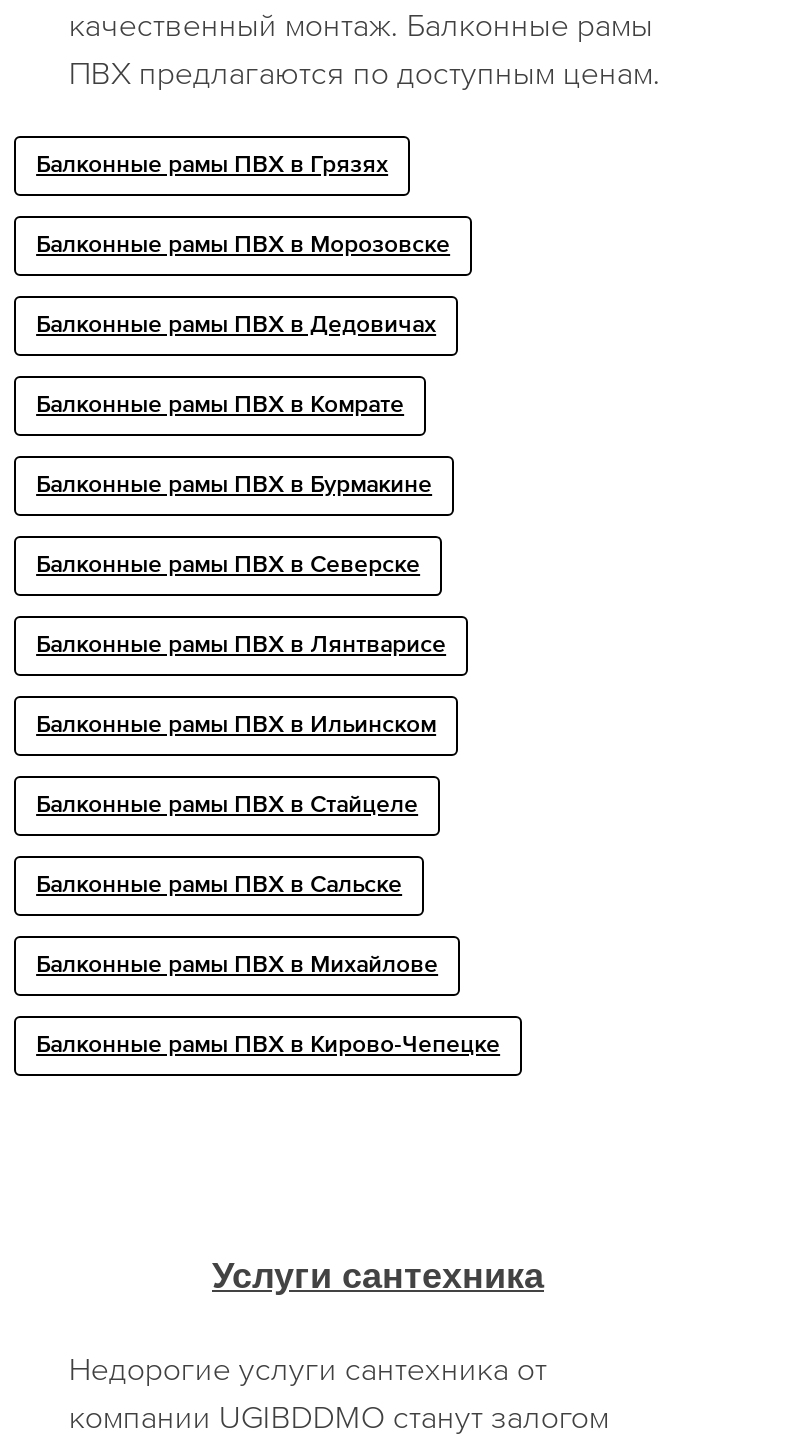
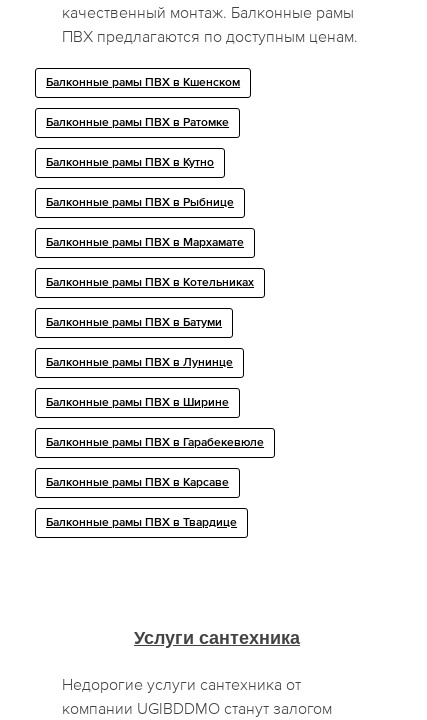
[36,155,388,179] Балконные рамы ПВХ в Грязях -> [46,77,240,89] Балконные рамы ПВХ в Кшенском
[36,235,450,259] Балконные рамы ПВХ в Морозовске -> [46,117,229,129] Балконные рамы ПВХ в Ратомке
[36,315,436,339] Балконные рамы ПВХ в Дедовичах -> [46,157,214,169] Балконные рамы ПВХ в Кутно
[36,395,404,419] Балконные рамы ПВХ в Комрате -> [46,197,234,209] Балконные рамы ПВХ в Рыбнице
[36,475,432,499] Балконные рамы ПВХ в Бурмакине -> [46,237,244,249] Балконные рамы ПВХ в Мархамате
[36,555,420,579] Балконные рамы ПВХ в Северске -> [46,277,254,289] Балконные рамы ПВХ в Котельниках
[36,635,446,659] Балконные рамы ПВХ в Лянтварисе -> [46,317,222,329] Балконные рамы ПВХ в Батуми
[36,715,436,739] Балконные рамы ПВХ в Ильинском -> [46,357,233,369] Балконные рамы ПВХ в Лунинце
[36,795,418,819] Балконные рамы ПВХ в Стайцеле -> [46,397,229,409] Балконные рамы ПВХ в Ширине
[36,875,402,899] Балконные рамы ПВХ в Сальске -> [46,437,264,449] Балконные рамы ПВХ в Гарабекевюле
[36,955,438,979] Балконные рамы ПВХ в Михайлове -> [46,477,229,489] Балконные рамы ПВХ в Карсаве
[36,1035,500,1059] Балконные рамы ПВХ в Кирово-Чепецке -> [46,517,237,529] Балконные рамы ПВХ в Твардице

